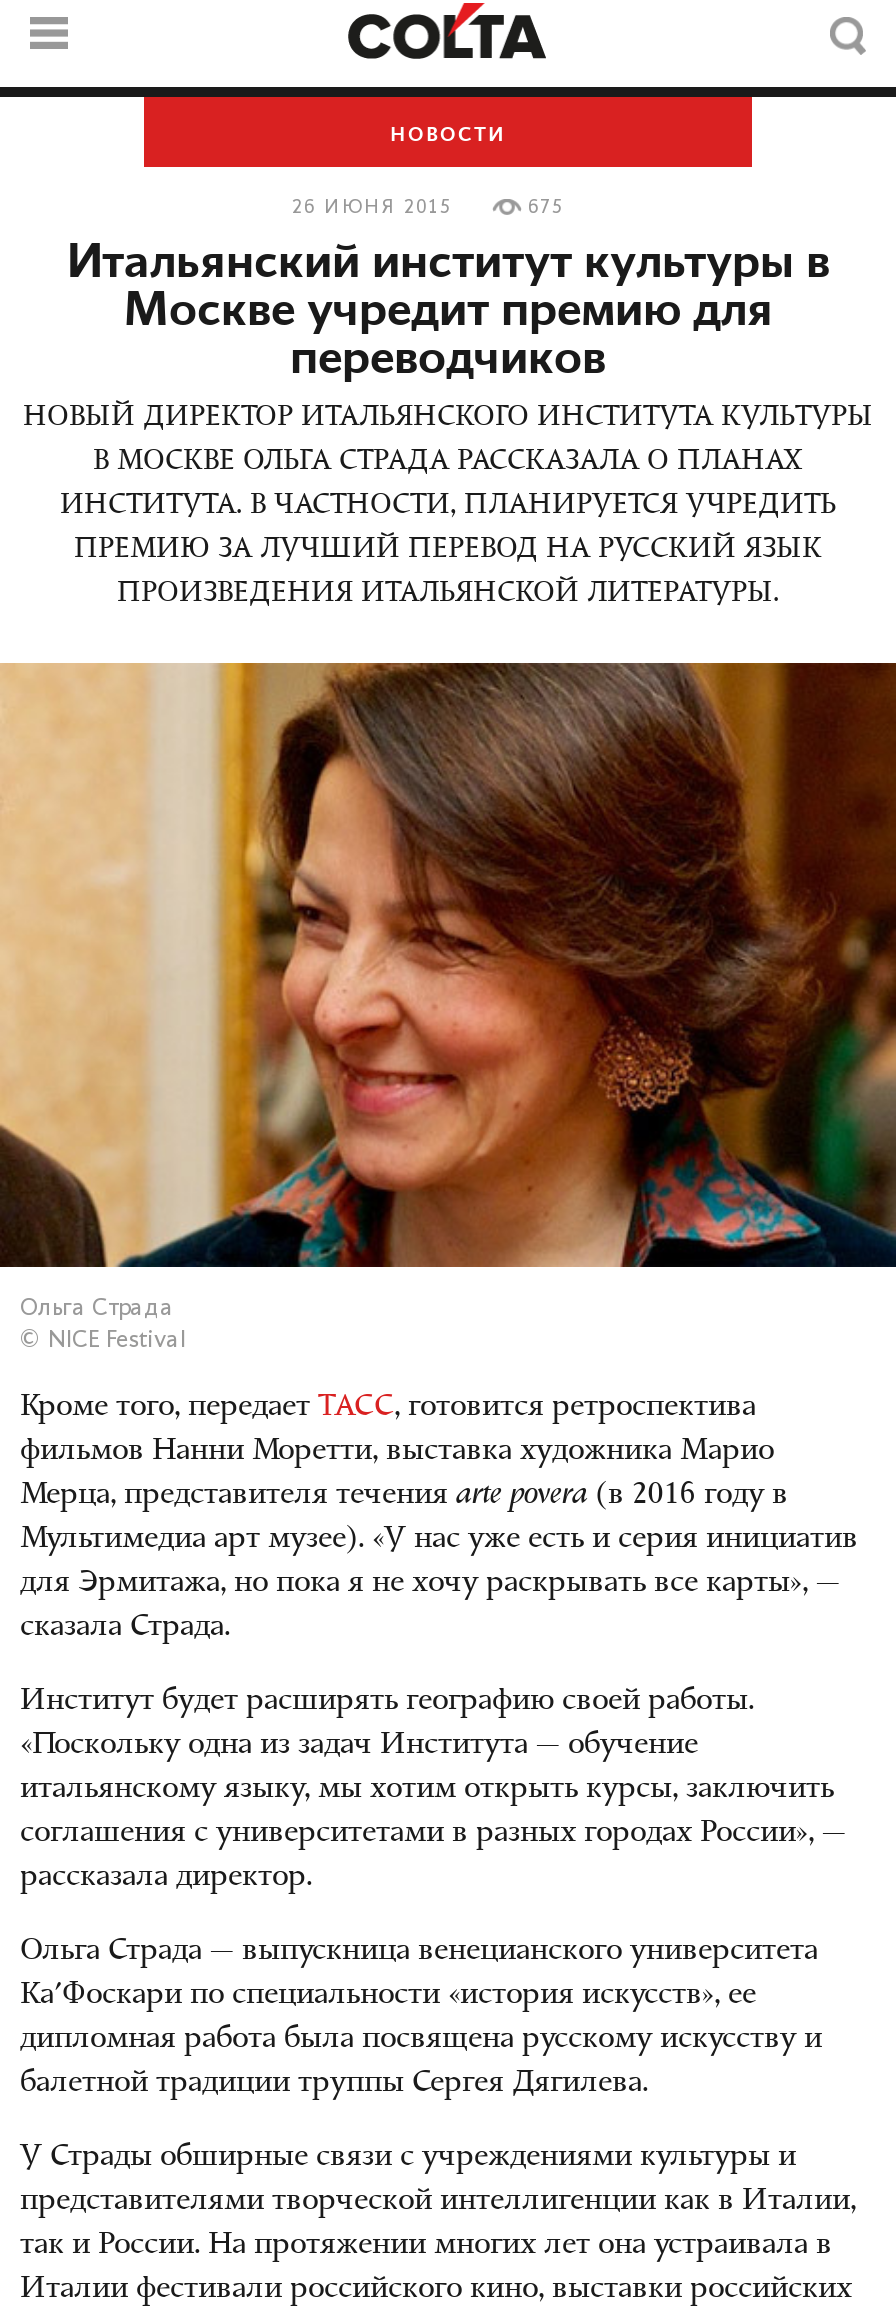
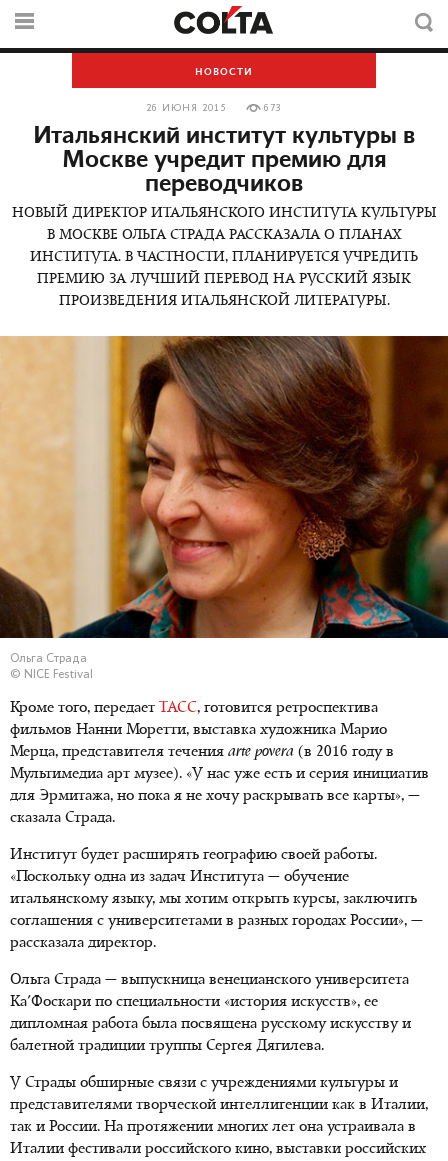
[528,197,564,219] 675 -> [264,103,282,114] 673

